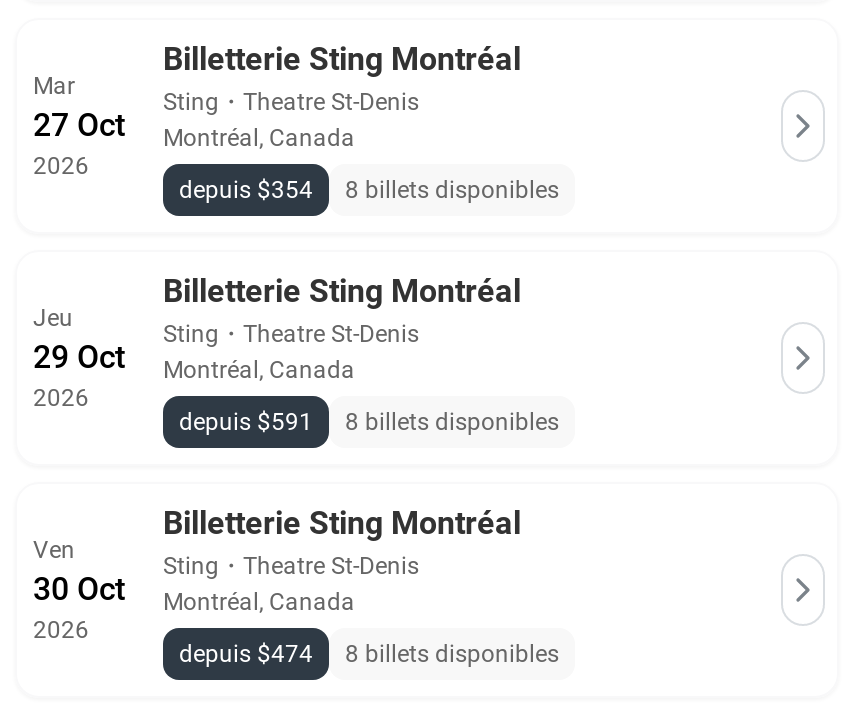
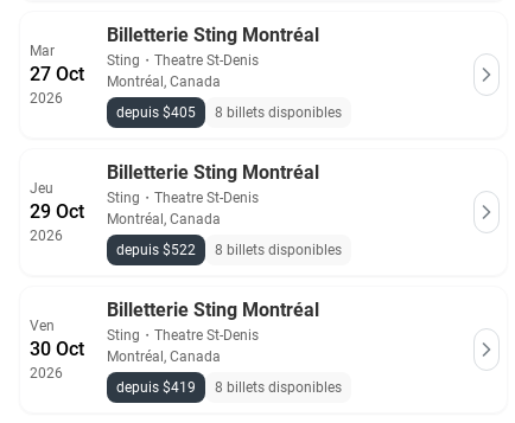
[179,176,559,204] depuis $354 8 billets disponibles -> [116,104,342,121] depuis $405 8 billets disponibles
[179,408,559,436] depuis $591 8 billets disponibles -> [116,242,342,258] depuis $522 8 billets disponibles
[179,640,559,668] depuis $474 8 billets disponibles -> [116,379,342,396] depuis $419 8 billets disponibles

